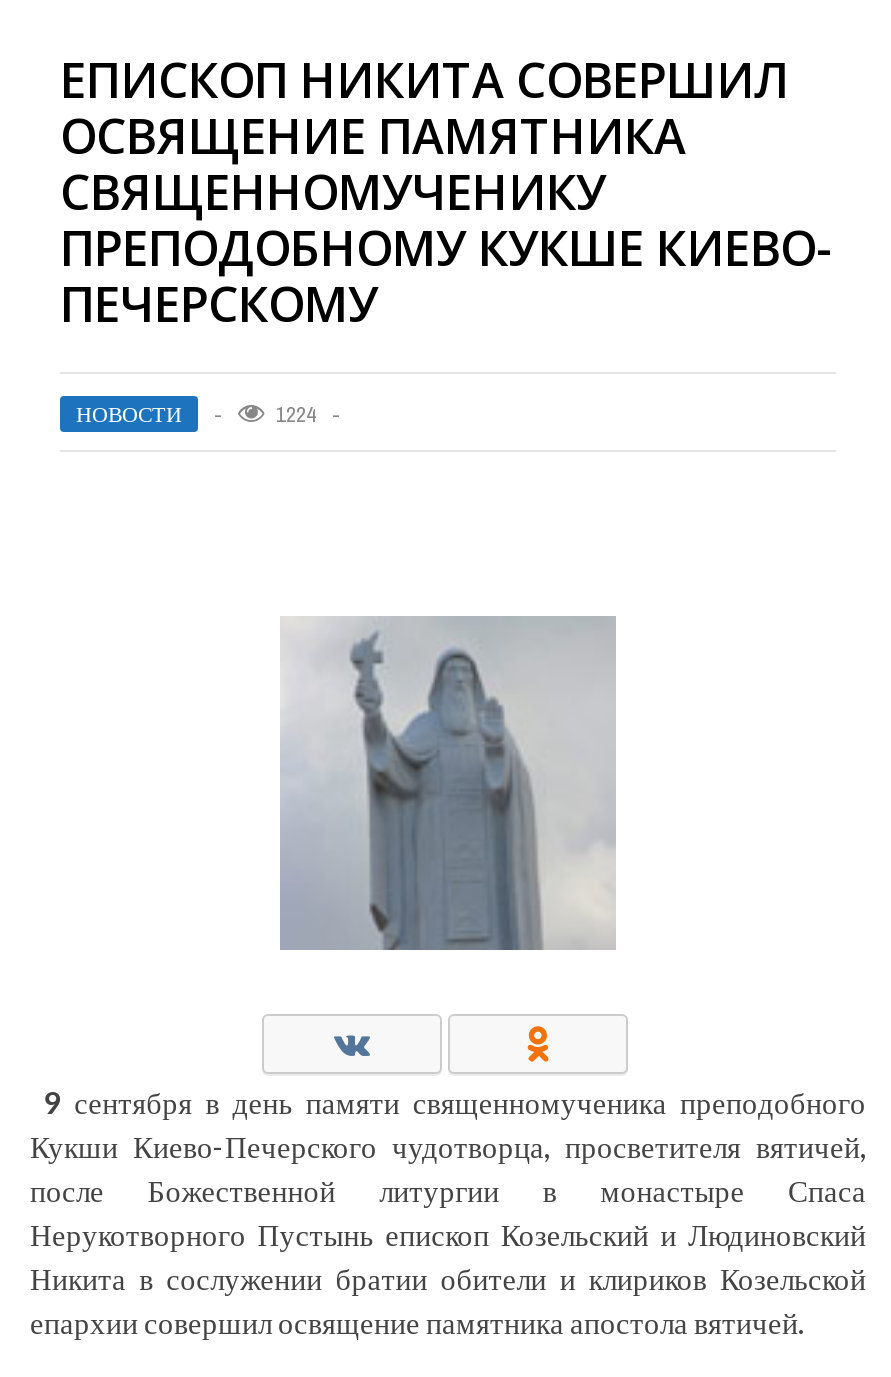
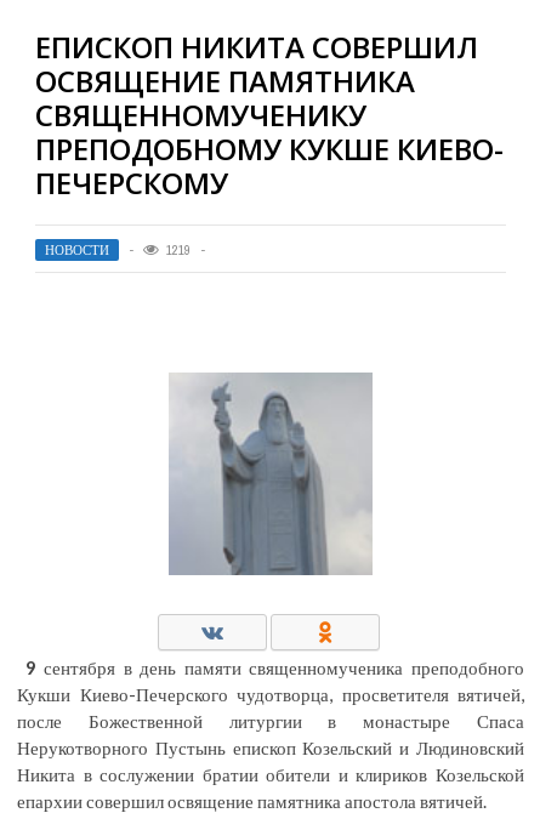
[276,400,316,428] 1224 -> [166,241,191,258] 1219

